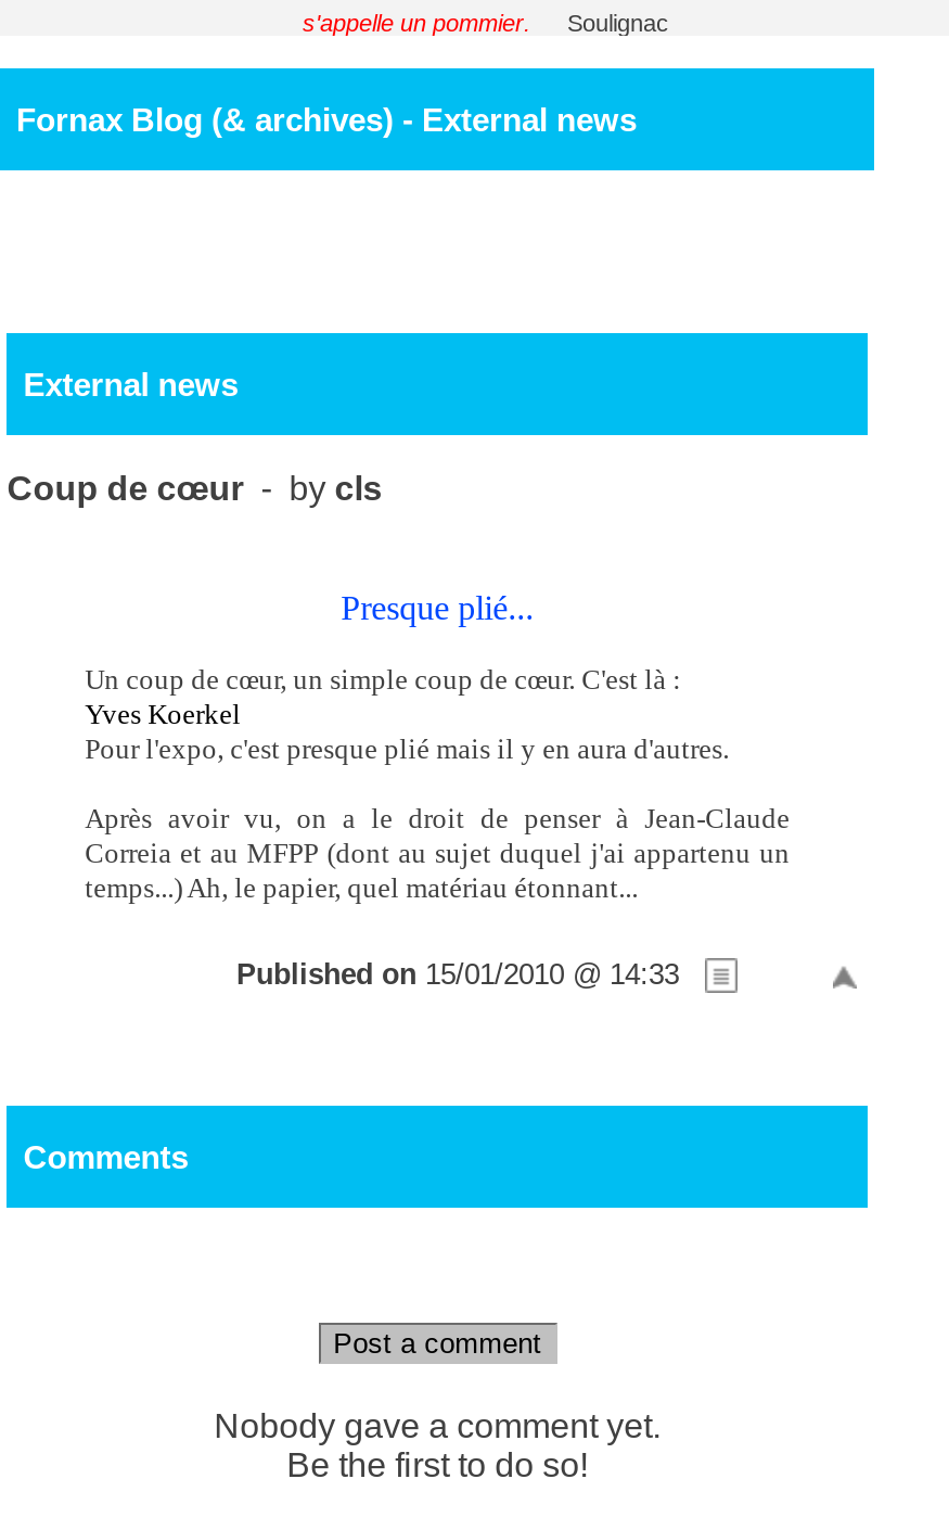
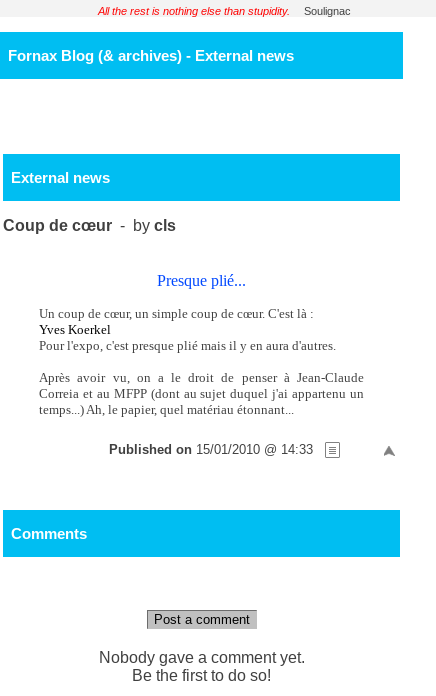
[303,9,530,35] s'appelle un pommier. -> [97,5,289,17] All the rest is nothing else than stupidity.

